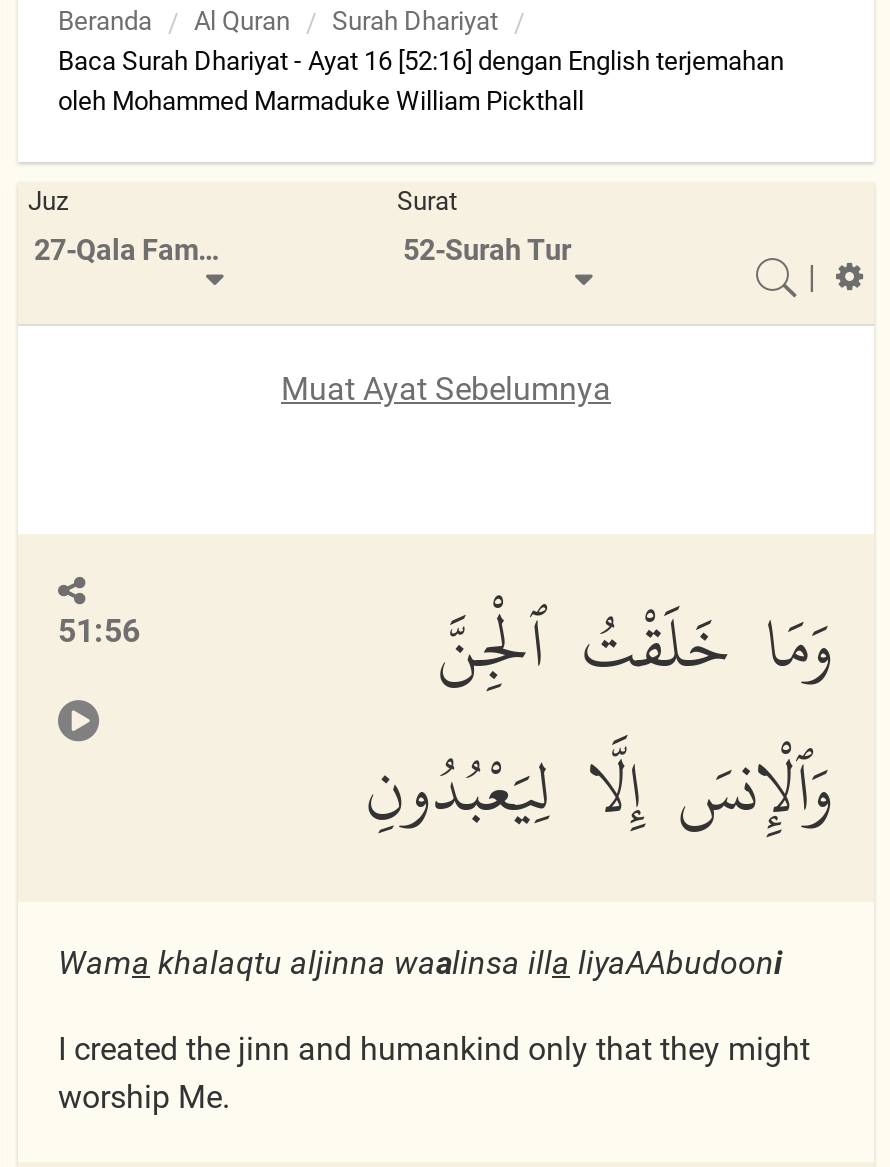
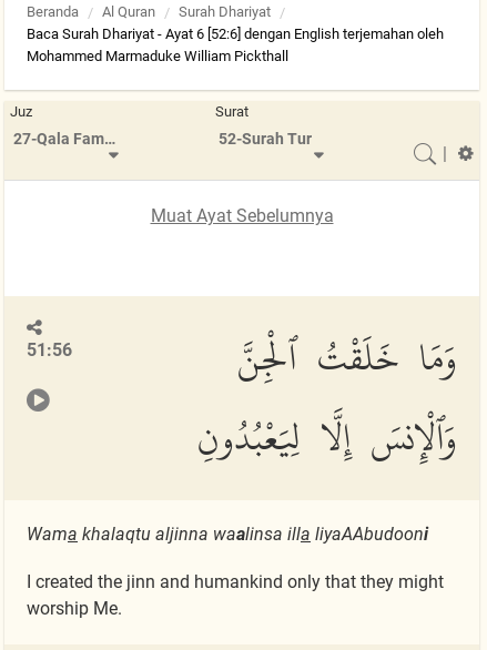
[58,46,784,116] Baca Surah Dhariyat - Ayat 16 [52:16] dengan English terjemahan | oleh Mohammed Marmaduke William Pickthall -> [27,26,444,64] Baca Surah Dhariyat - Ayat 6 [52:6] dengan English terjemahan oleh | Mohammed Marmaduke William Pickthall

